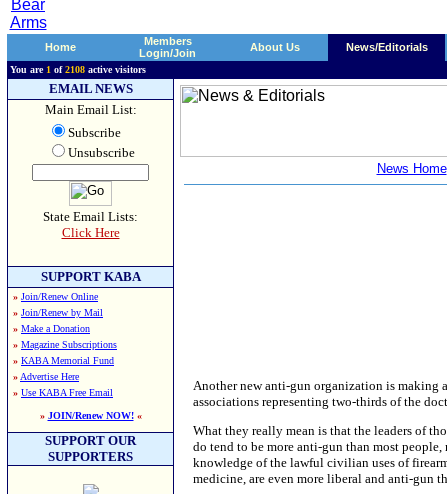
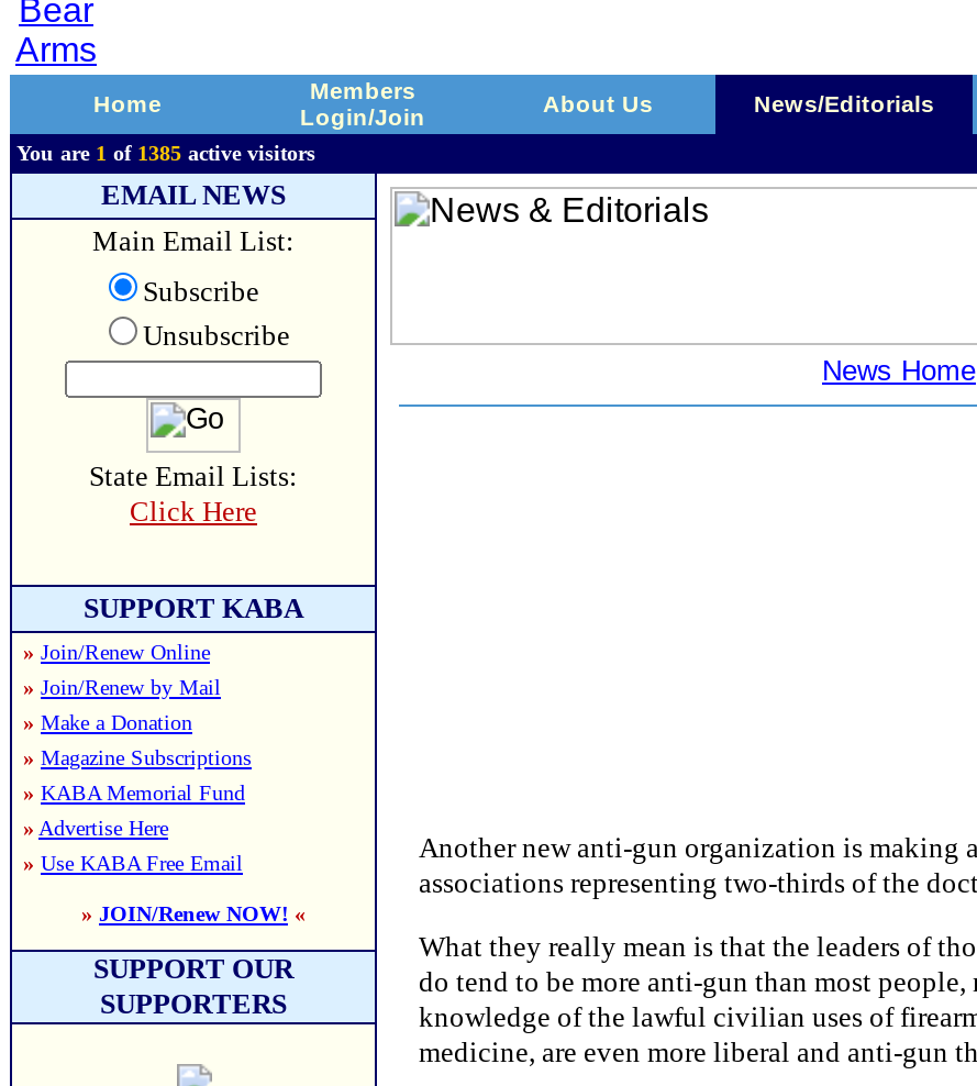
[10,64,146,75] You are 1 of 2108 active visitors -> [16,141,315,165] You are 1 of 1385 active visitors

